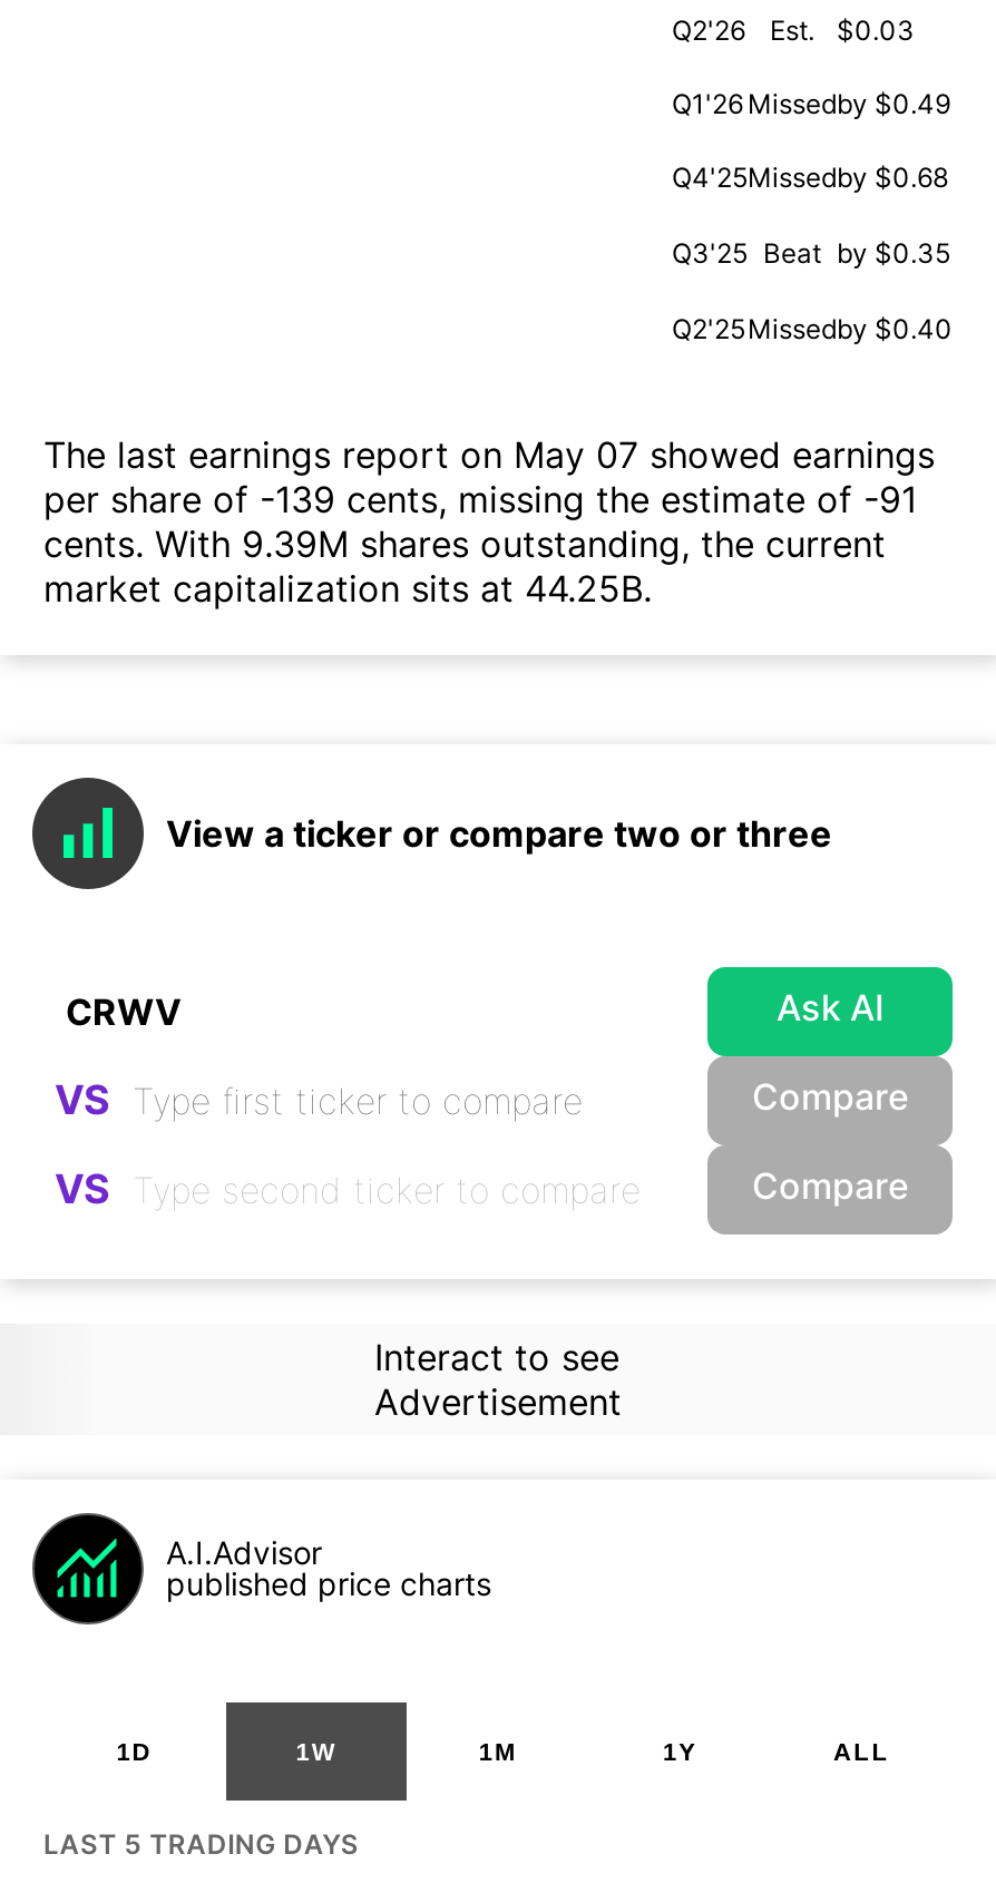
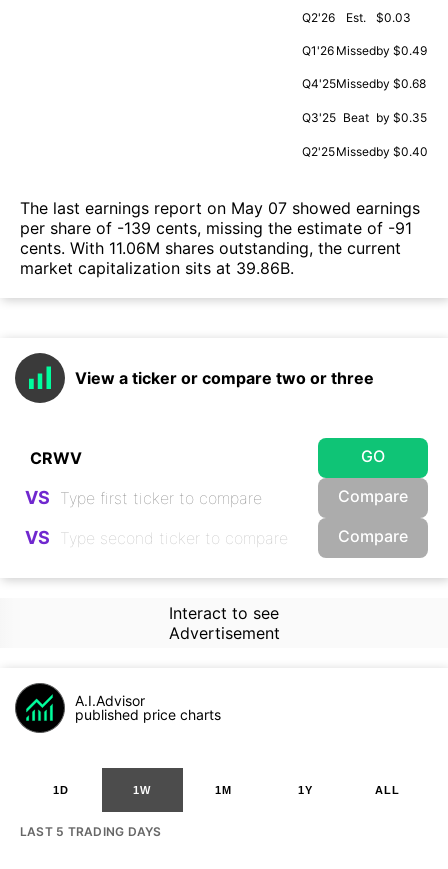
[43,521,886,565] cents. With 9.39M shares outstanding, the current -> [20,238,401,258] cents. With 11.06M shares outstanding, the current
[43,565,652,610] market capitalization sits at 44.25B. -> [20,258,294,278] market capitalization sits at 39.86B.
[777,985,883,1030] Ask AI -> [361,446,385,466] GO

